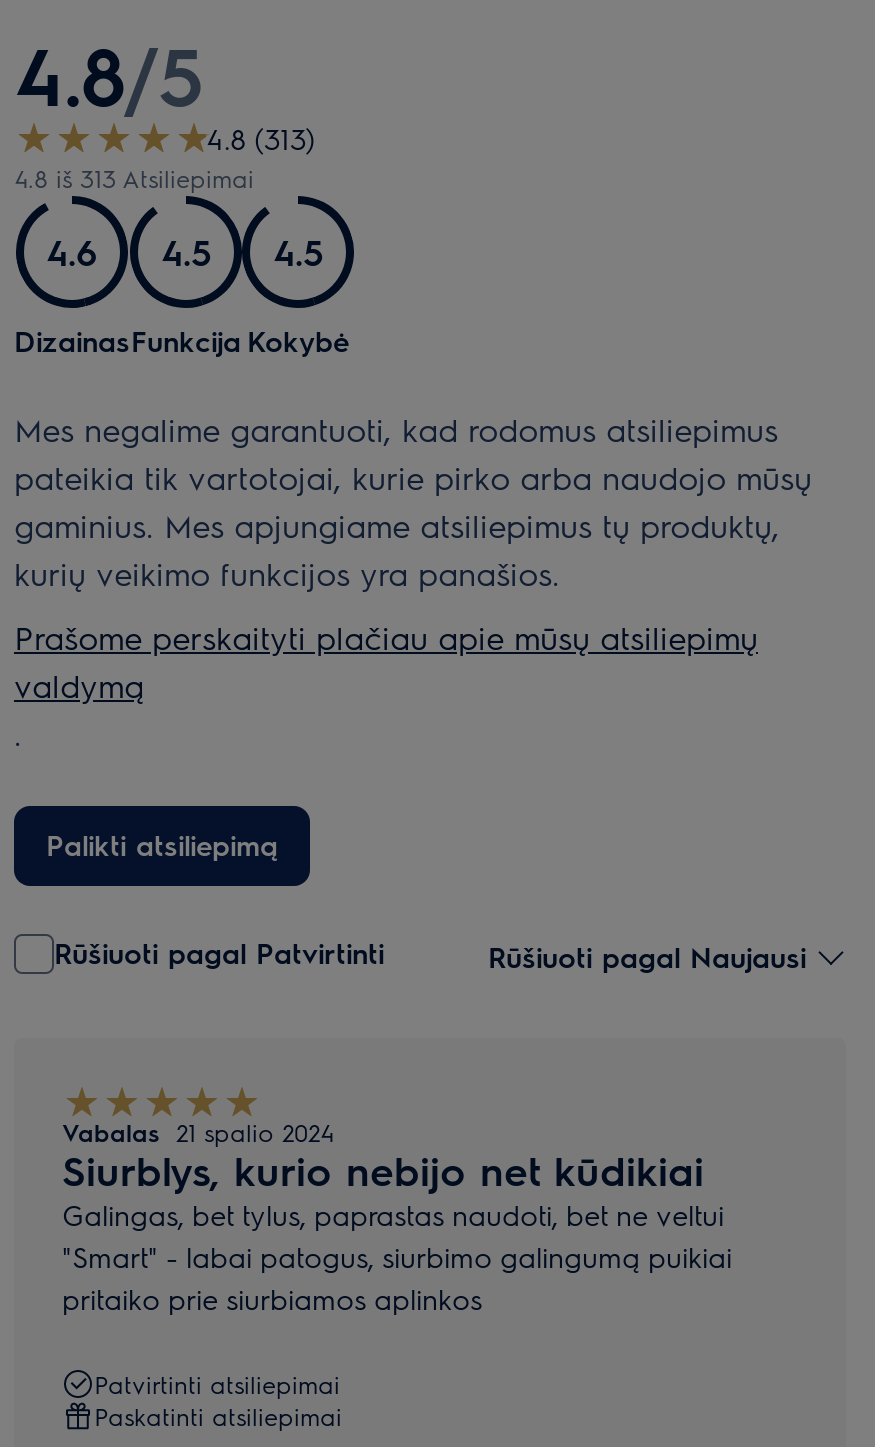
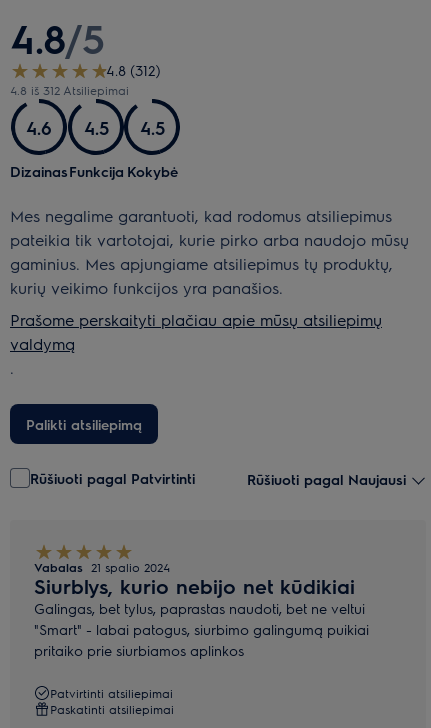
[206,119,316,155] 4.8 (313) -> [106,61,161,79] 4.8 (312)
[14,161,254,193] 4.8 iš 313 Atsiliepimai -> [10,82,129,98] 4.8 iš 312 Atsiliepimai

